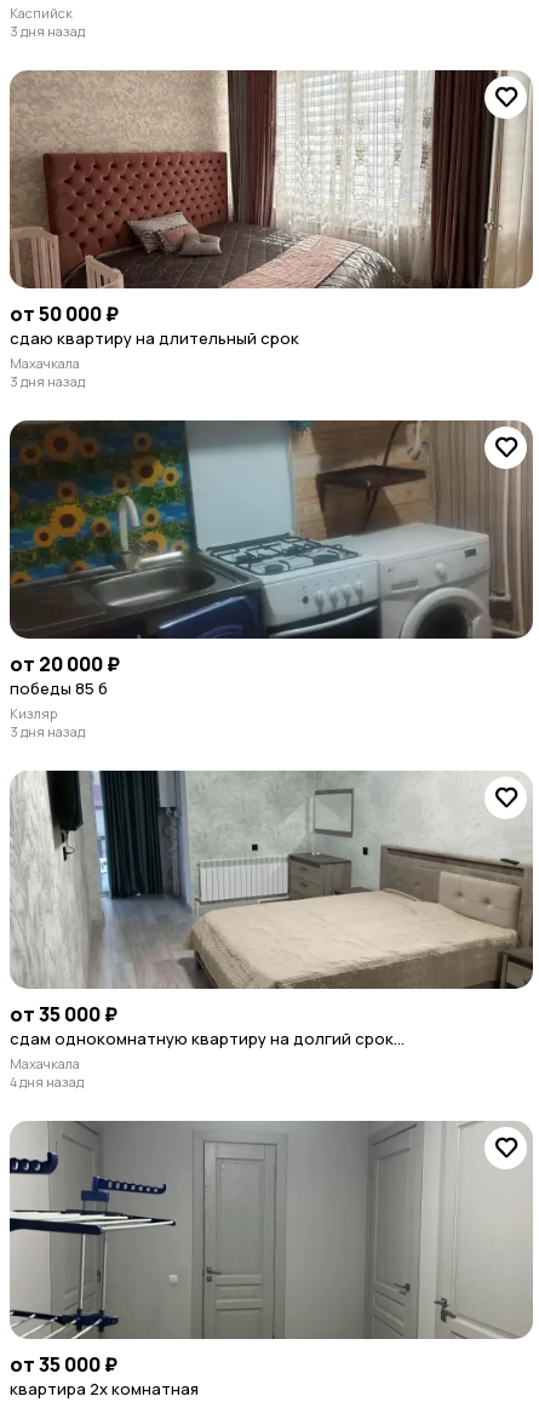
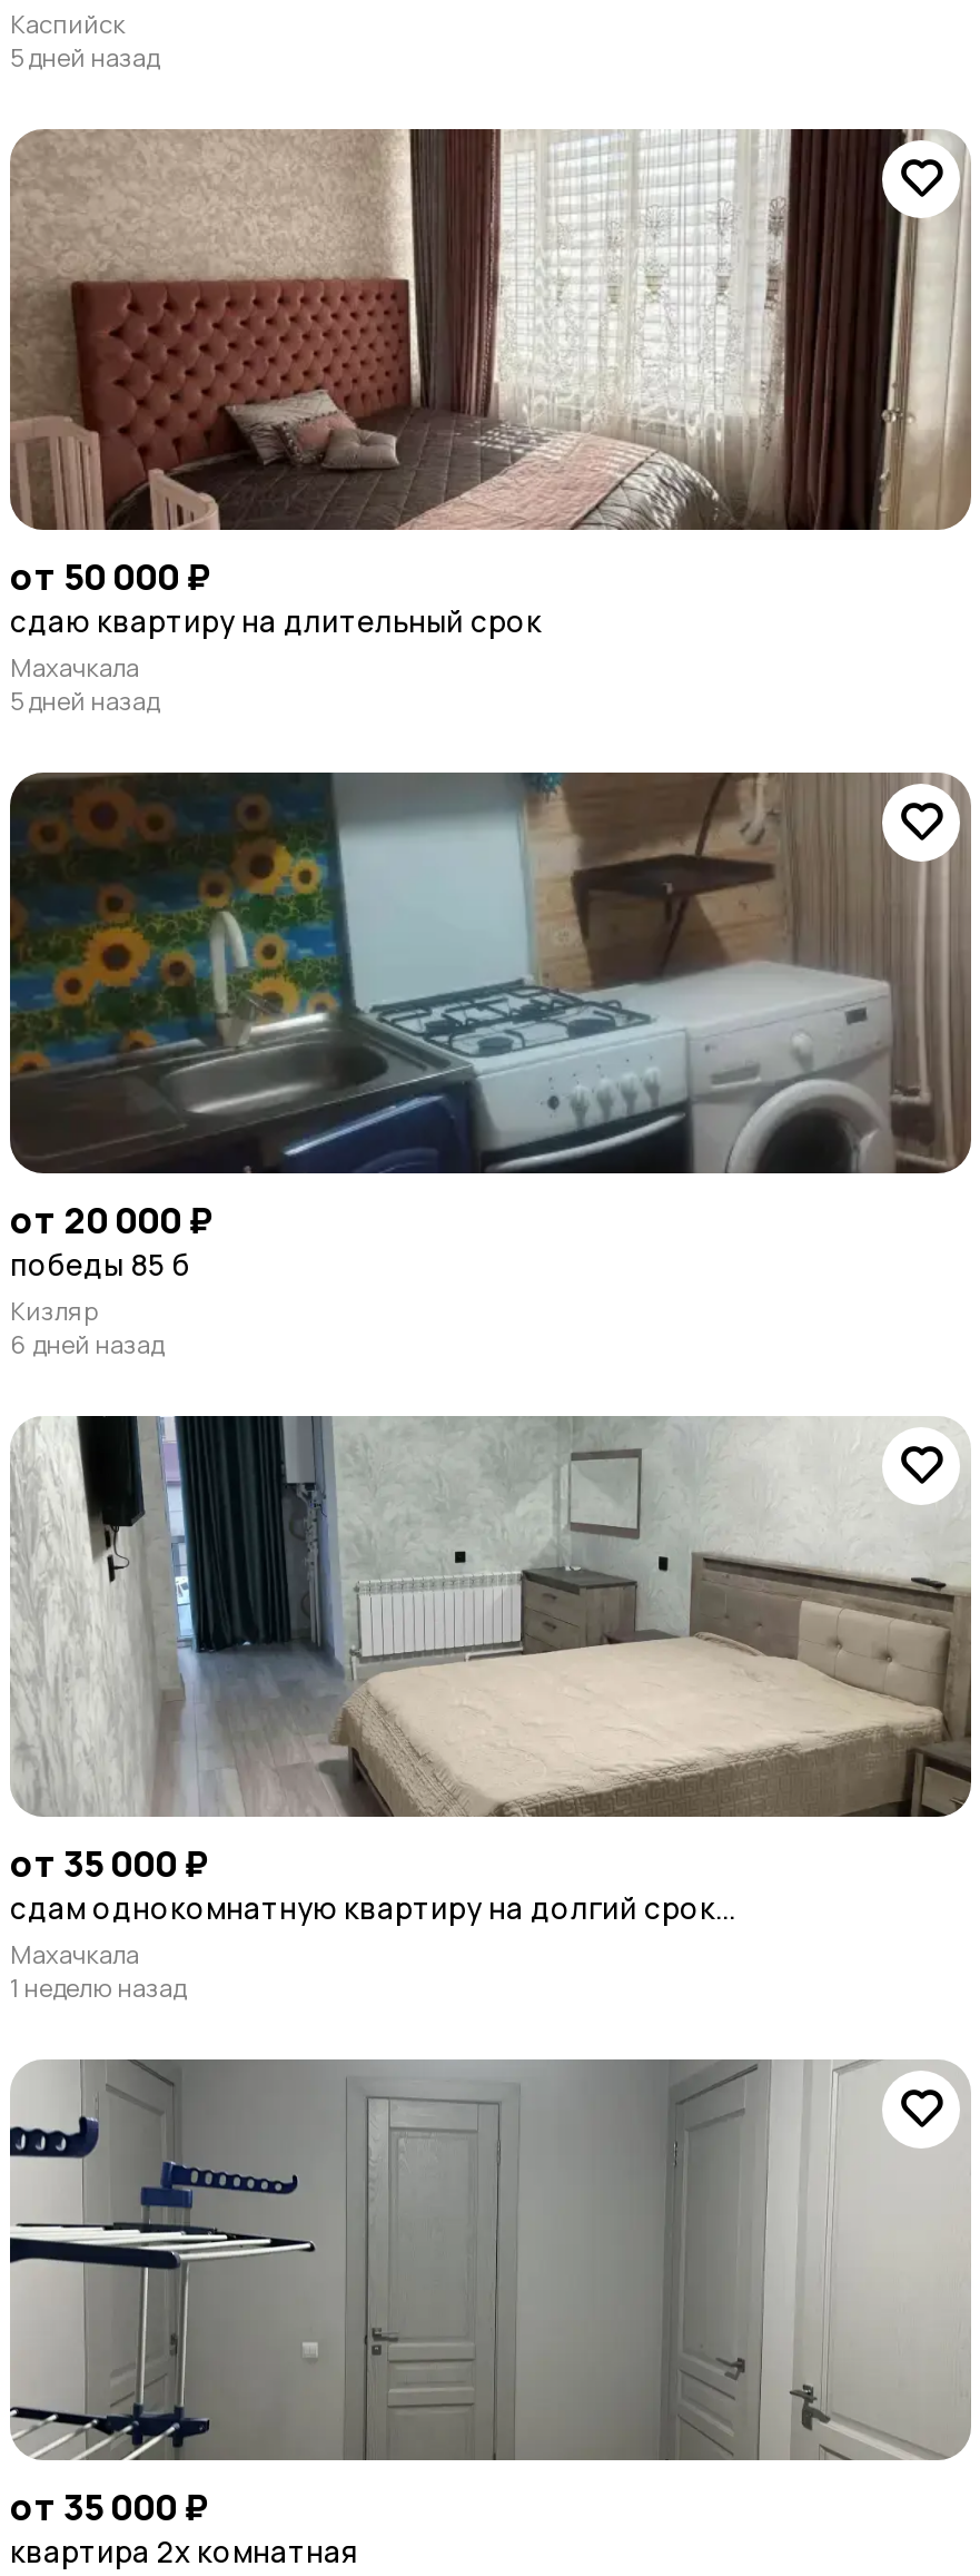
[10,21,85,39] 3 дня назад -> [10,39,159,72] 5 дней назад
[10,371,85,390] 3 дня назад -> [10,682,159,716] 5 дней назад
[10,722,85,740] 3 дня назад -> [10,1326,164,1359] 6 дней назад
[10,1072,84,1090] 4 дня назад -> [10,1969,186,2003] 1 неделю назад

